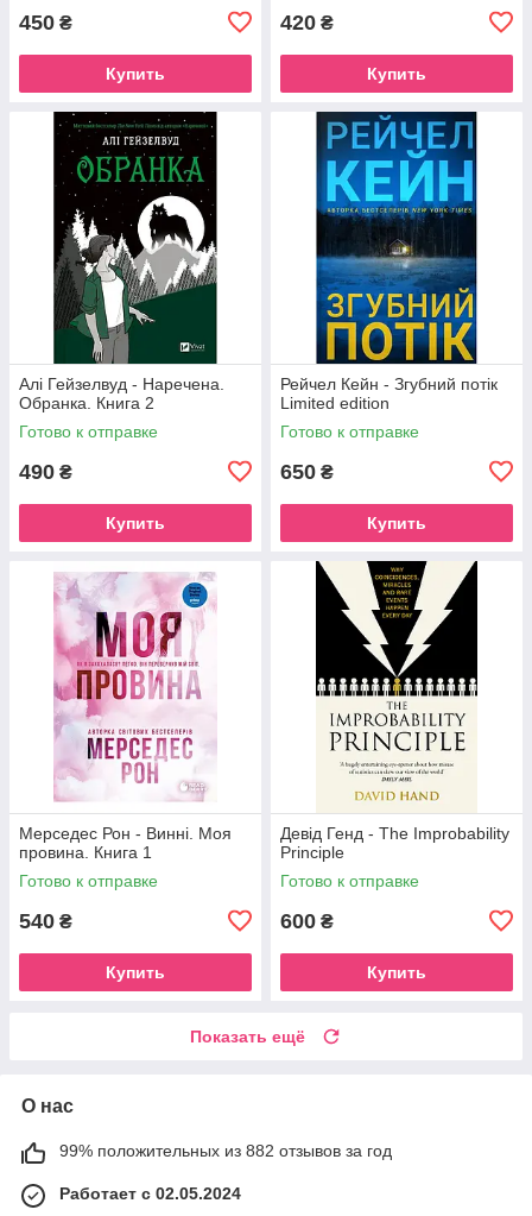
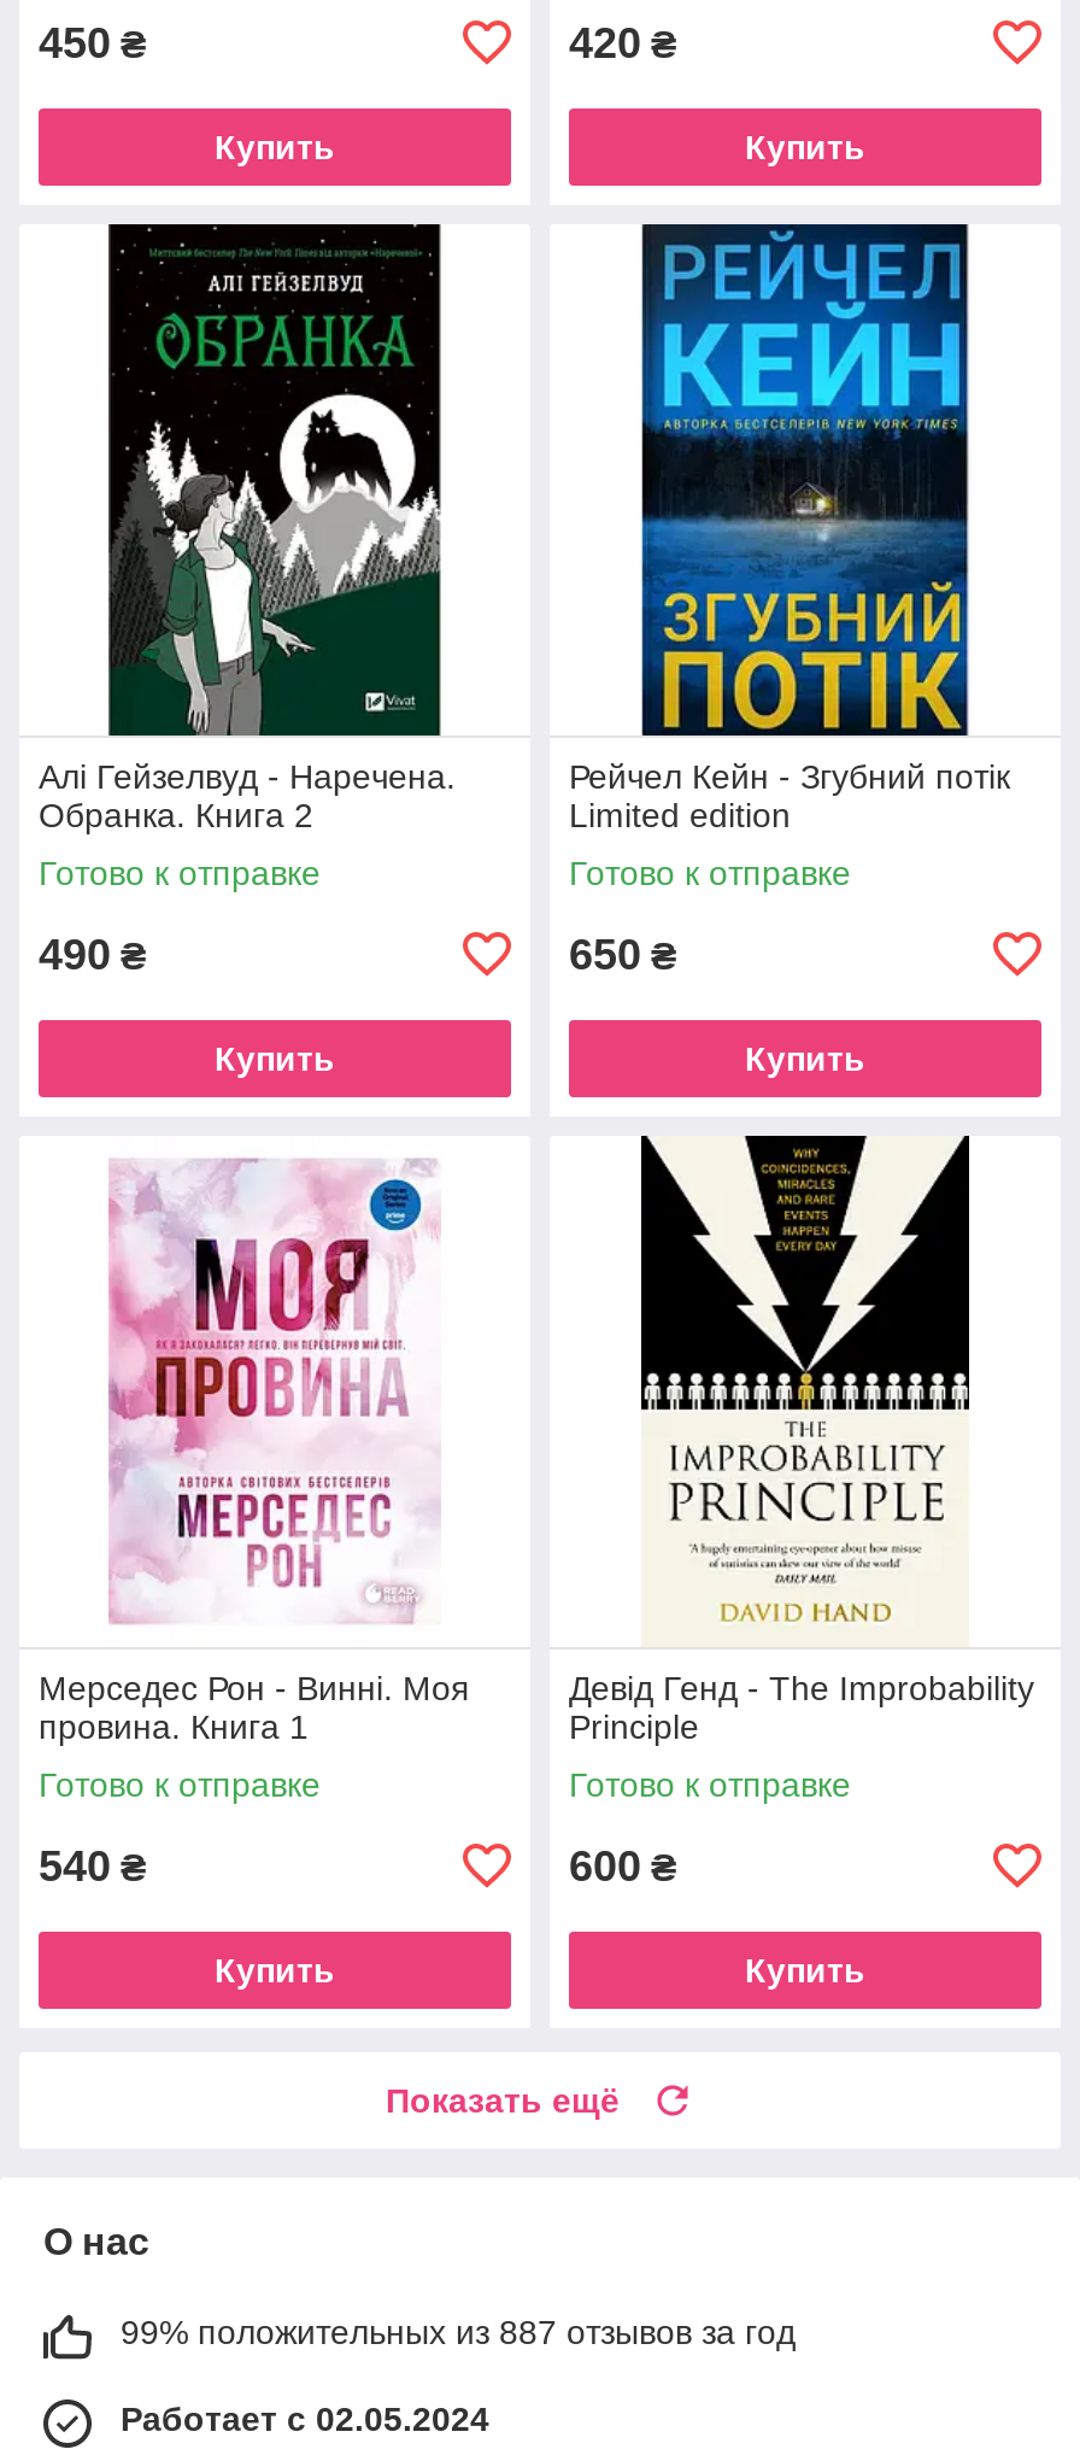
[59,1141,392,1160] 99% положительных из 882 отзывов за год -> [121,2312,796,2351] 99% положительных из 887 отзывов за год

